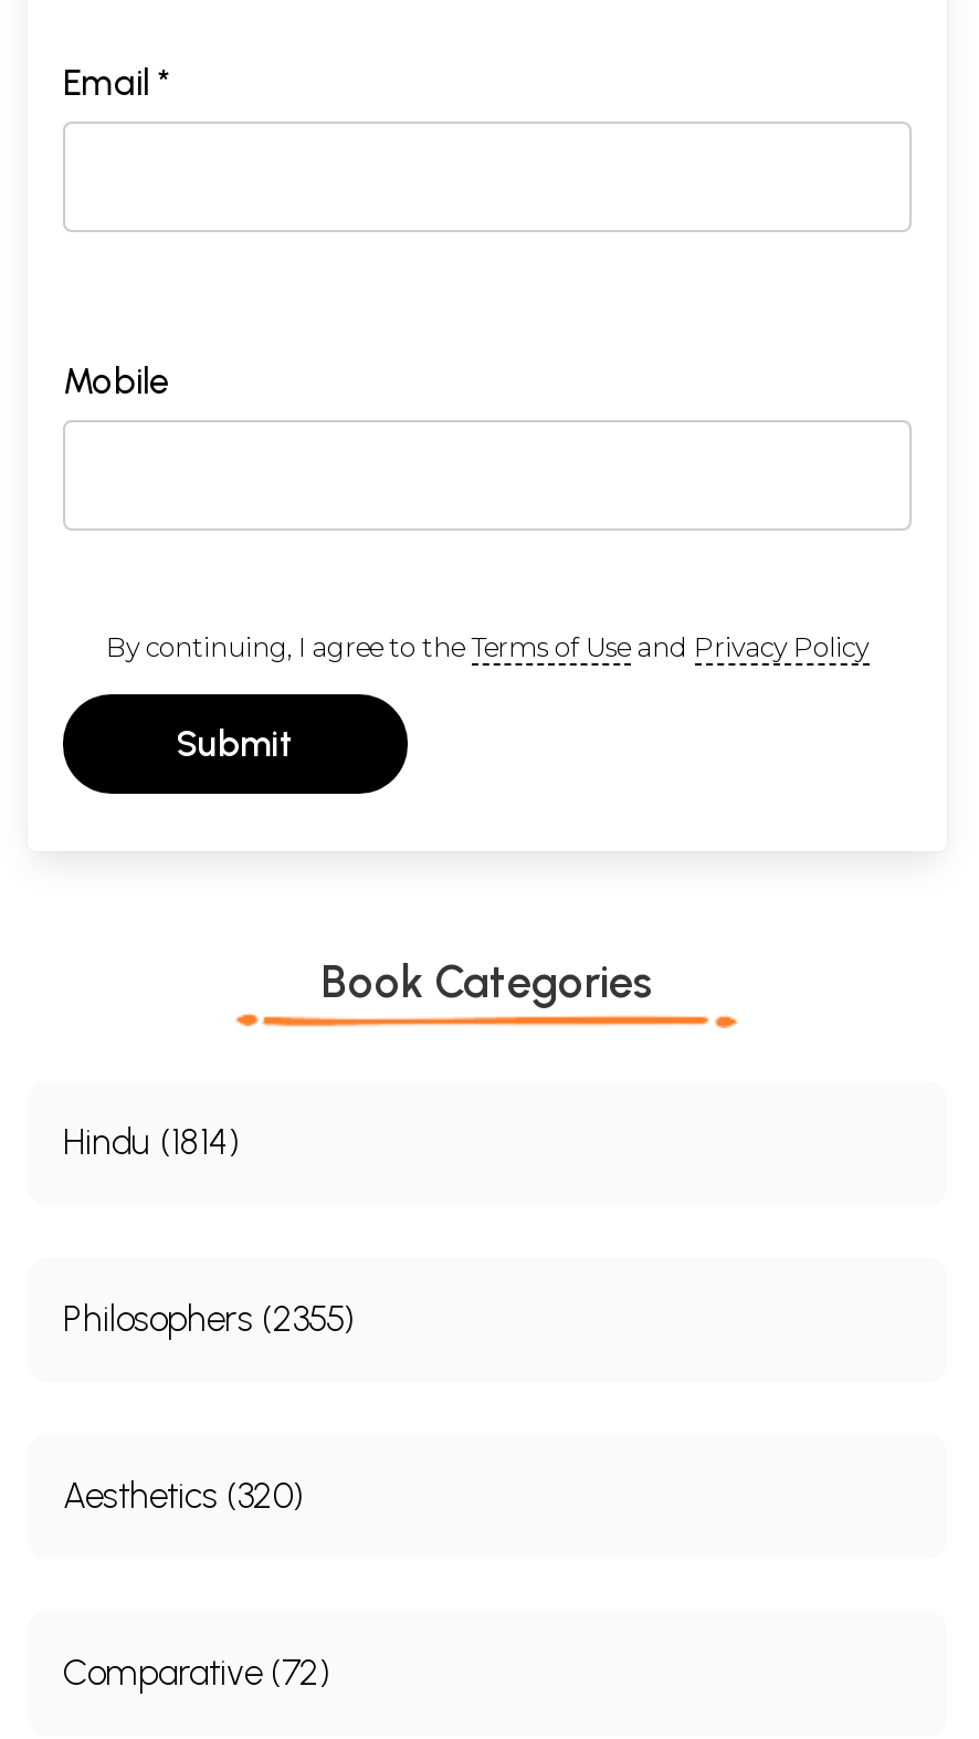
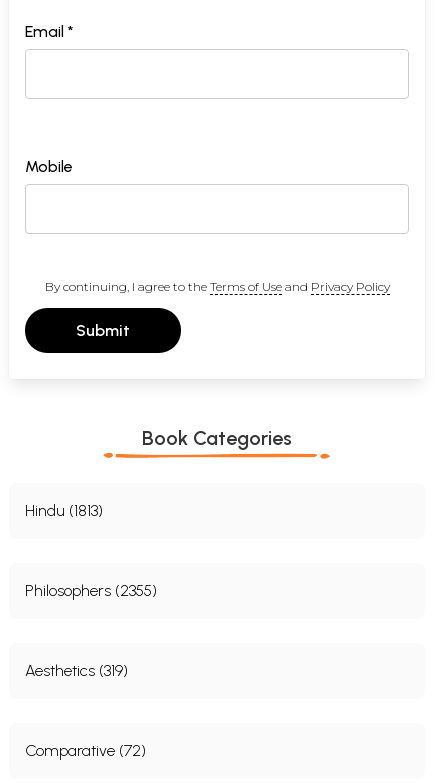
[63,1121,240,1163] Hindu (1814) -> [25,501,103,520] Hindu (1813)
[63,1474,304,1516] Aesthetics (320) -> [25,661,128,680] Aesthetics (319)

